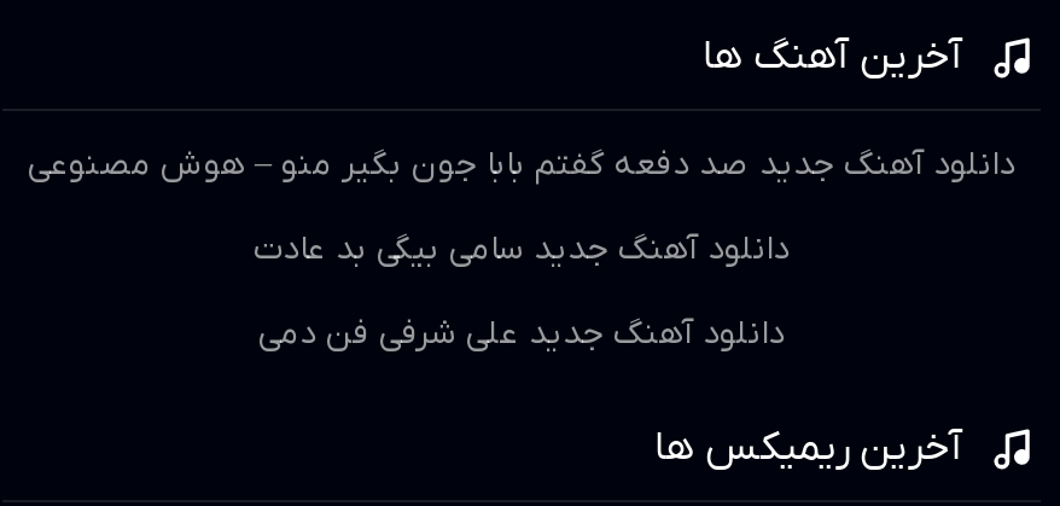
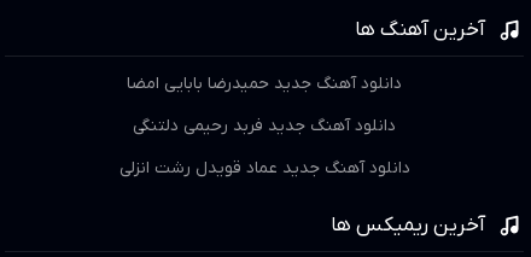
[28,143,1015,189] دانلود آهنگ جدید صد دفعه گفتم بابا جون بگیر منو – هوش مصنوعی -> [127,73,402,96] دانلود آهنگ جدید حمیدرضا بابایی امضا
[254,228,790,274] دانلود آهنگ جدید سامی بیگی بد عادت -> [133,115,396,138] دانلود آهنگ جدید فربد رحیمی دلتنگی
[258,313,785,358] دانلود آهنگ جدید علی شرفی فن دمی -> [119,157,410,180] دانلود آهنگ جدید عماد قویدل رشت انزلی

